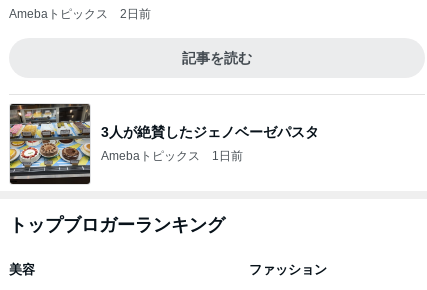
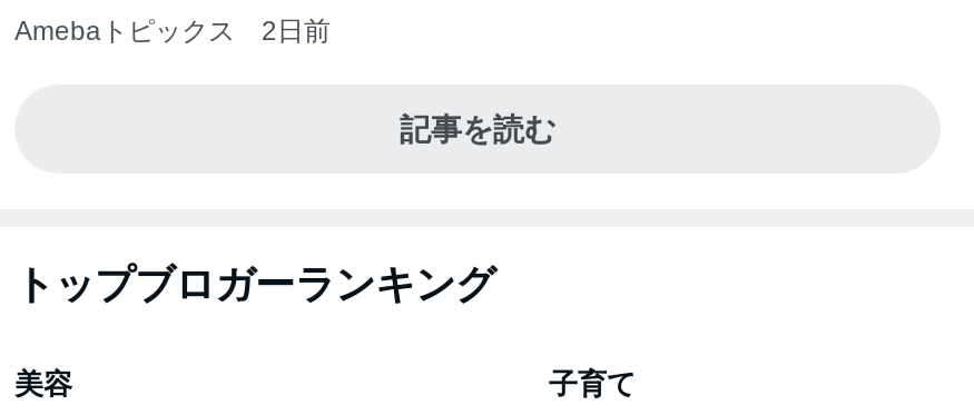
[9,103,319,185] [image] | 3人が絶賛したジェノベーゼパスタ | Amebaトピックス | 1日前 -> none
[249,262,327,277] ファッション -> [549,368,636,401] 子育て

